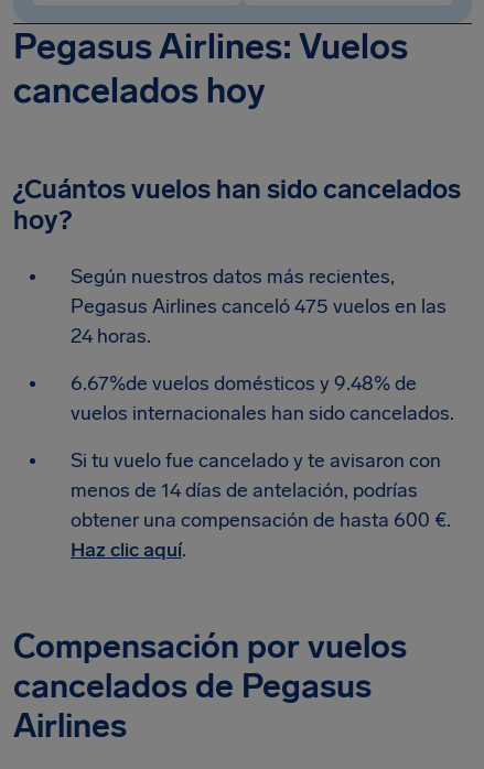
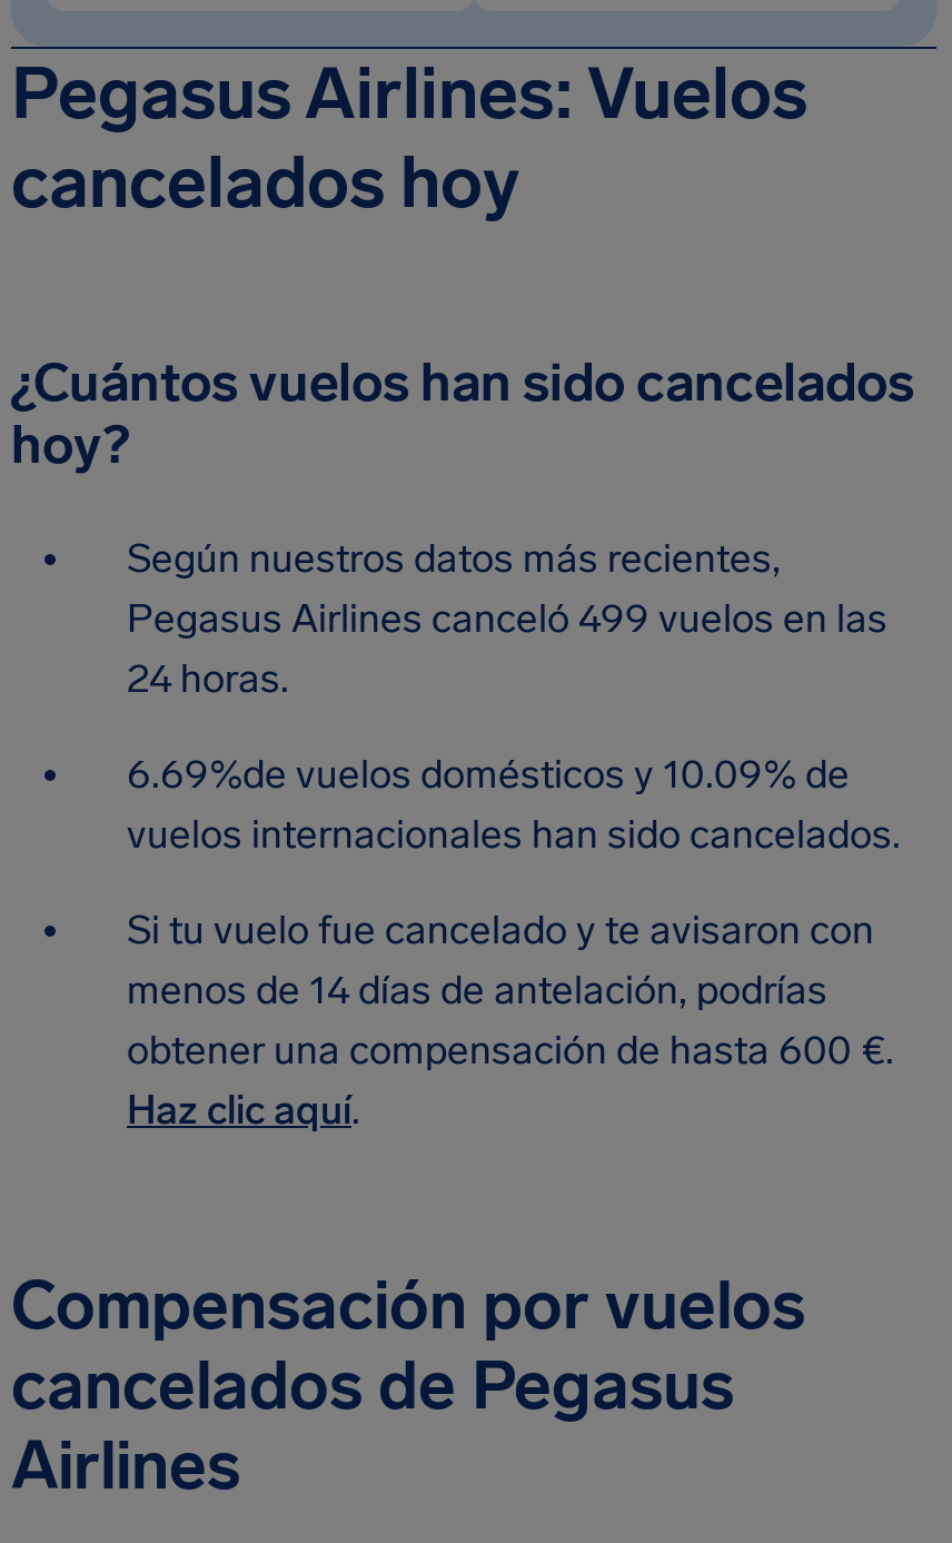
[71,294,447,318] Pegasus Airlines canceló 475 vuelos en las -> [127,594,887,643] Pegasus Airlines canceló 499 vuelos en las
[71,371,417,396] 6.67%de vuelos domésticos y 9.48% de -> [127,750,850,799] 6.69%de vuelos domésticos y 10.09% de

